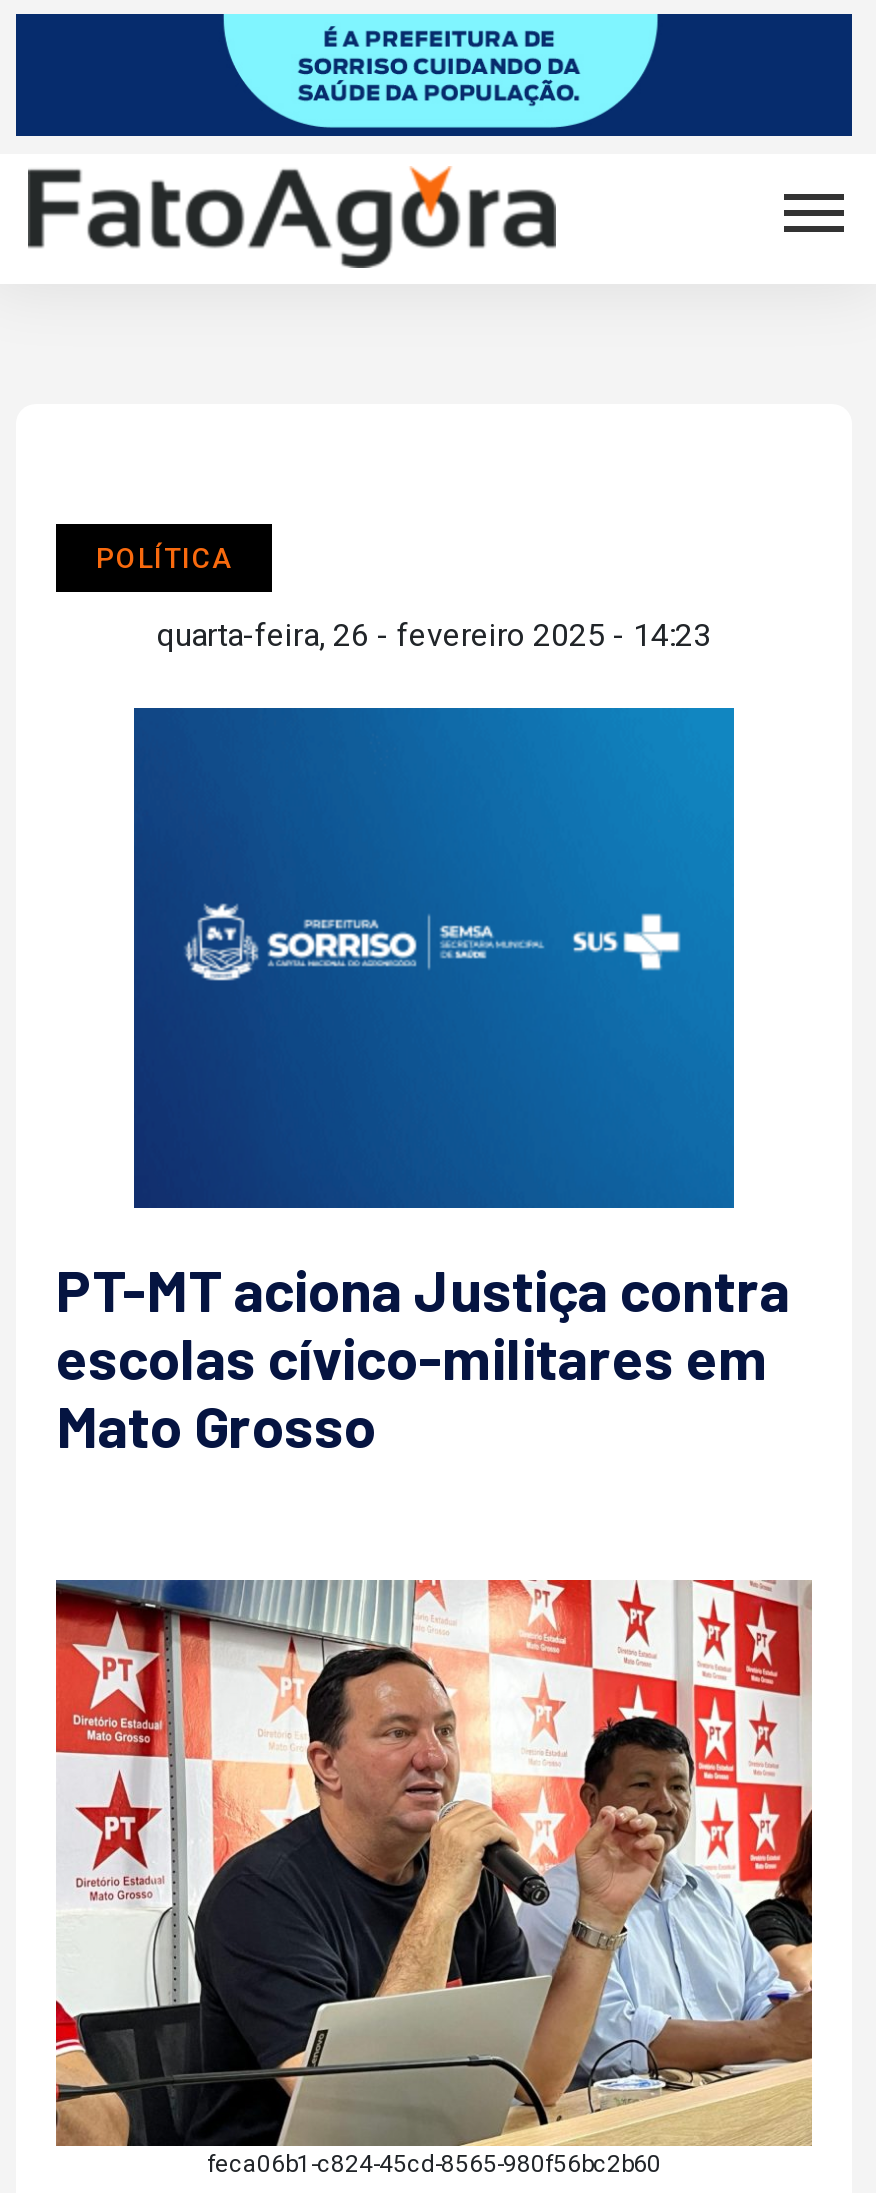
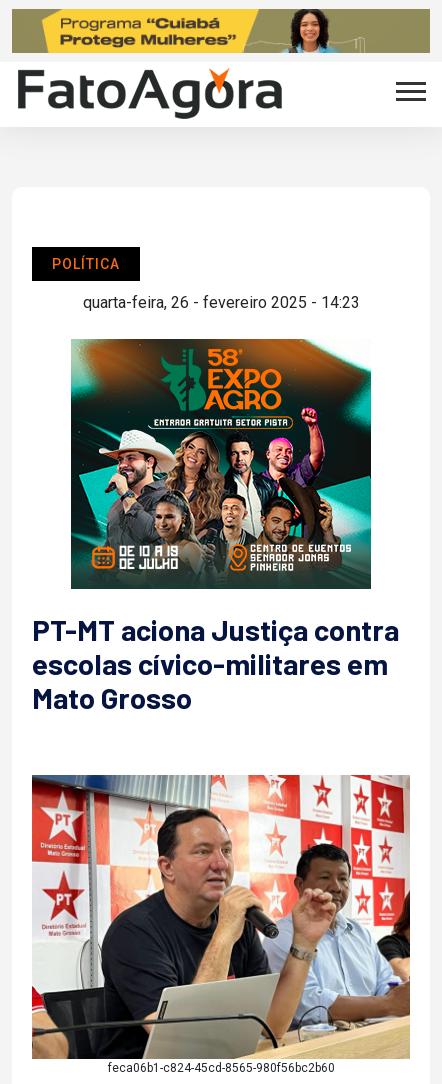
[14,12,854,138] [image] -> [11,8,431,54] [image]
[132,706,736,1210] [image] -> [70,338,372,590] [image]

